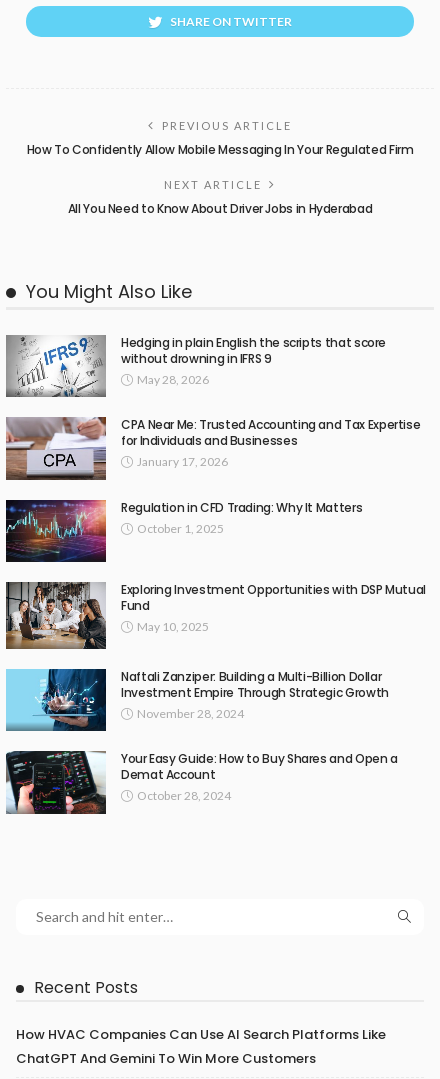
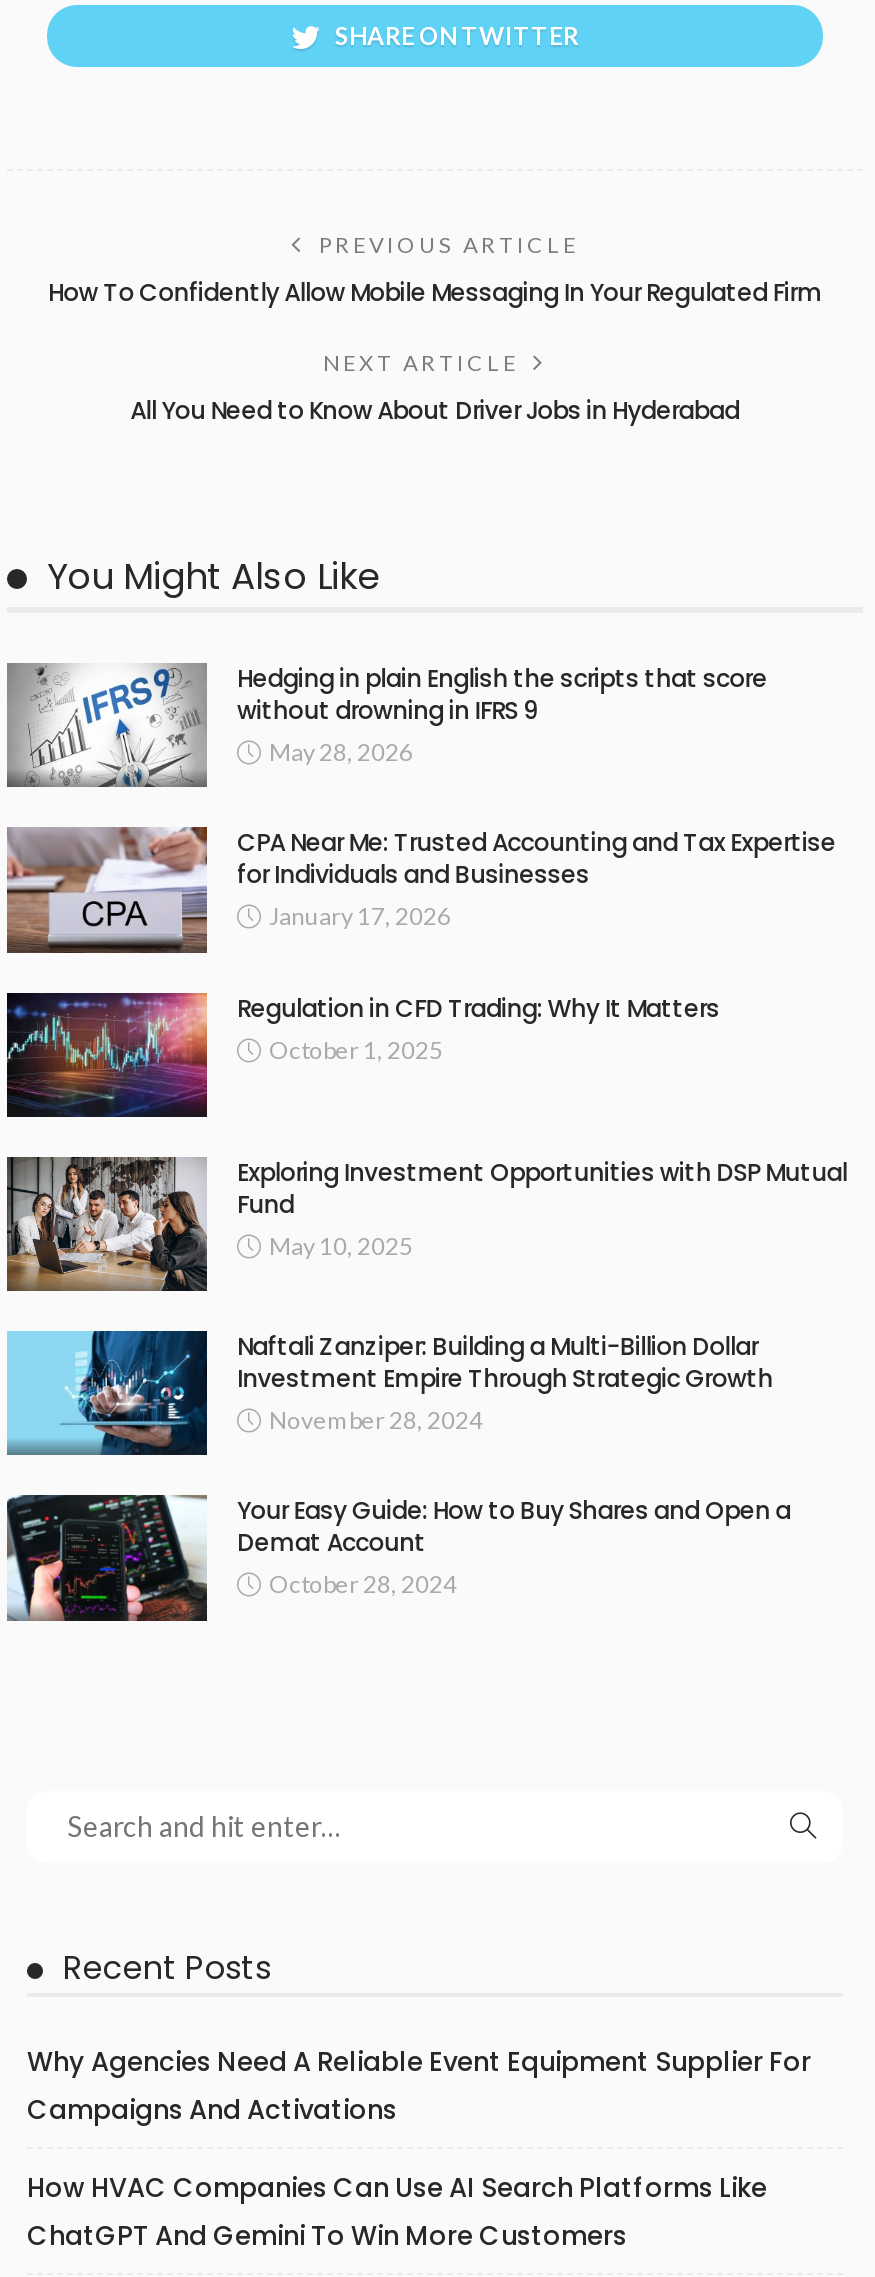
none -> [27,2042,811,2128] Why Agencies Need A Reliable Event Equipment Supplier For | Campaigns And Activations

